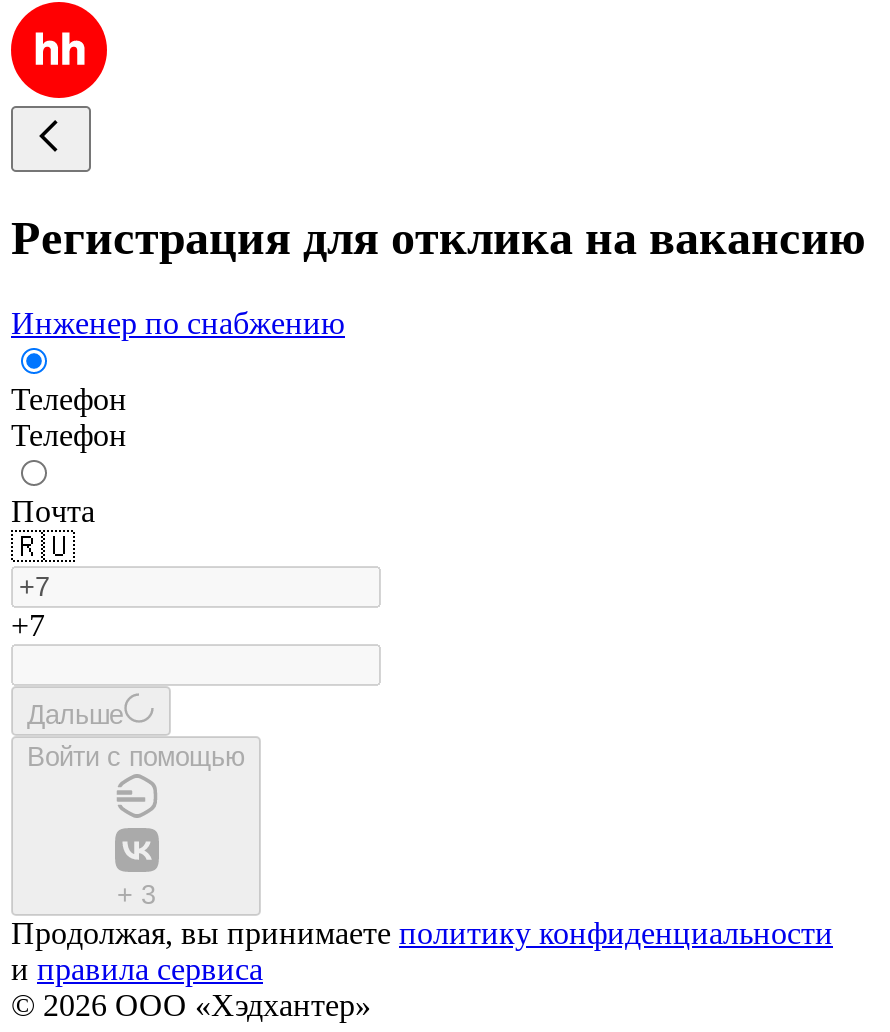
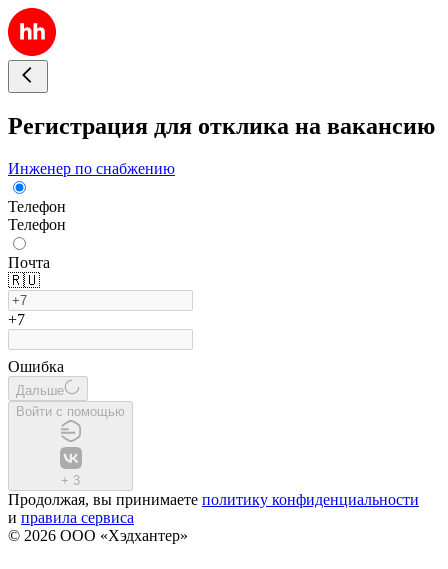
none -> [8,358,64,375] Ошибка

